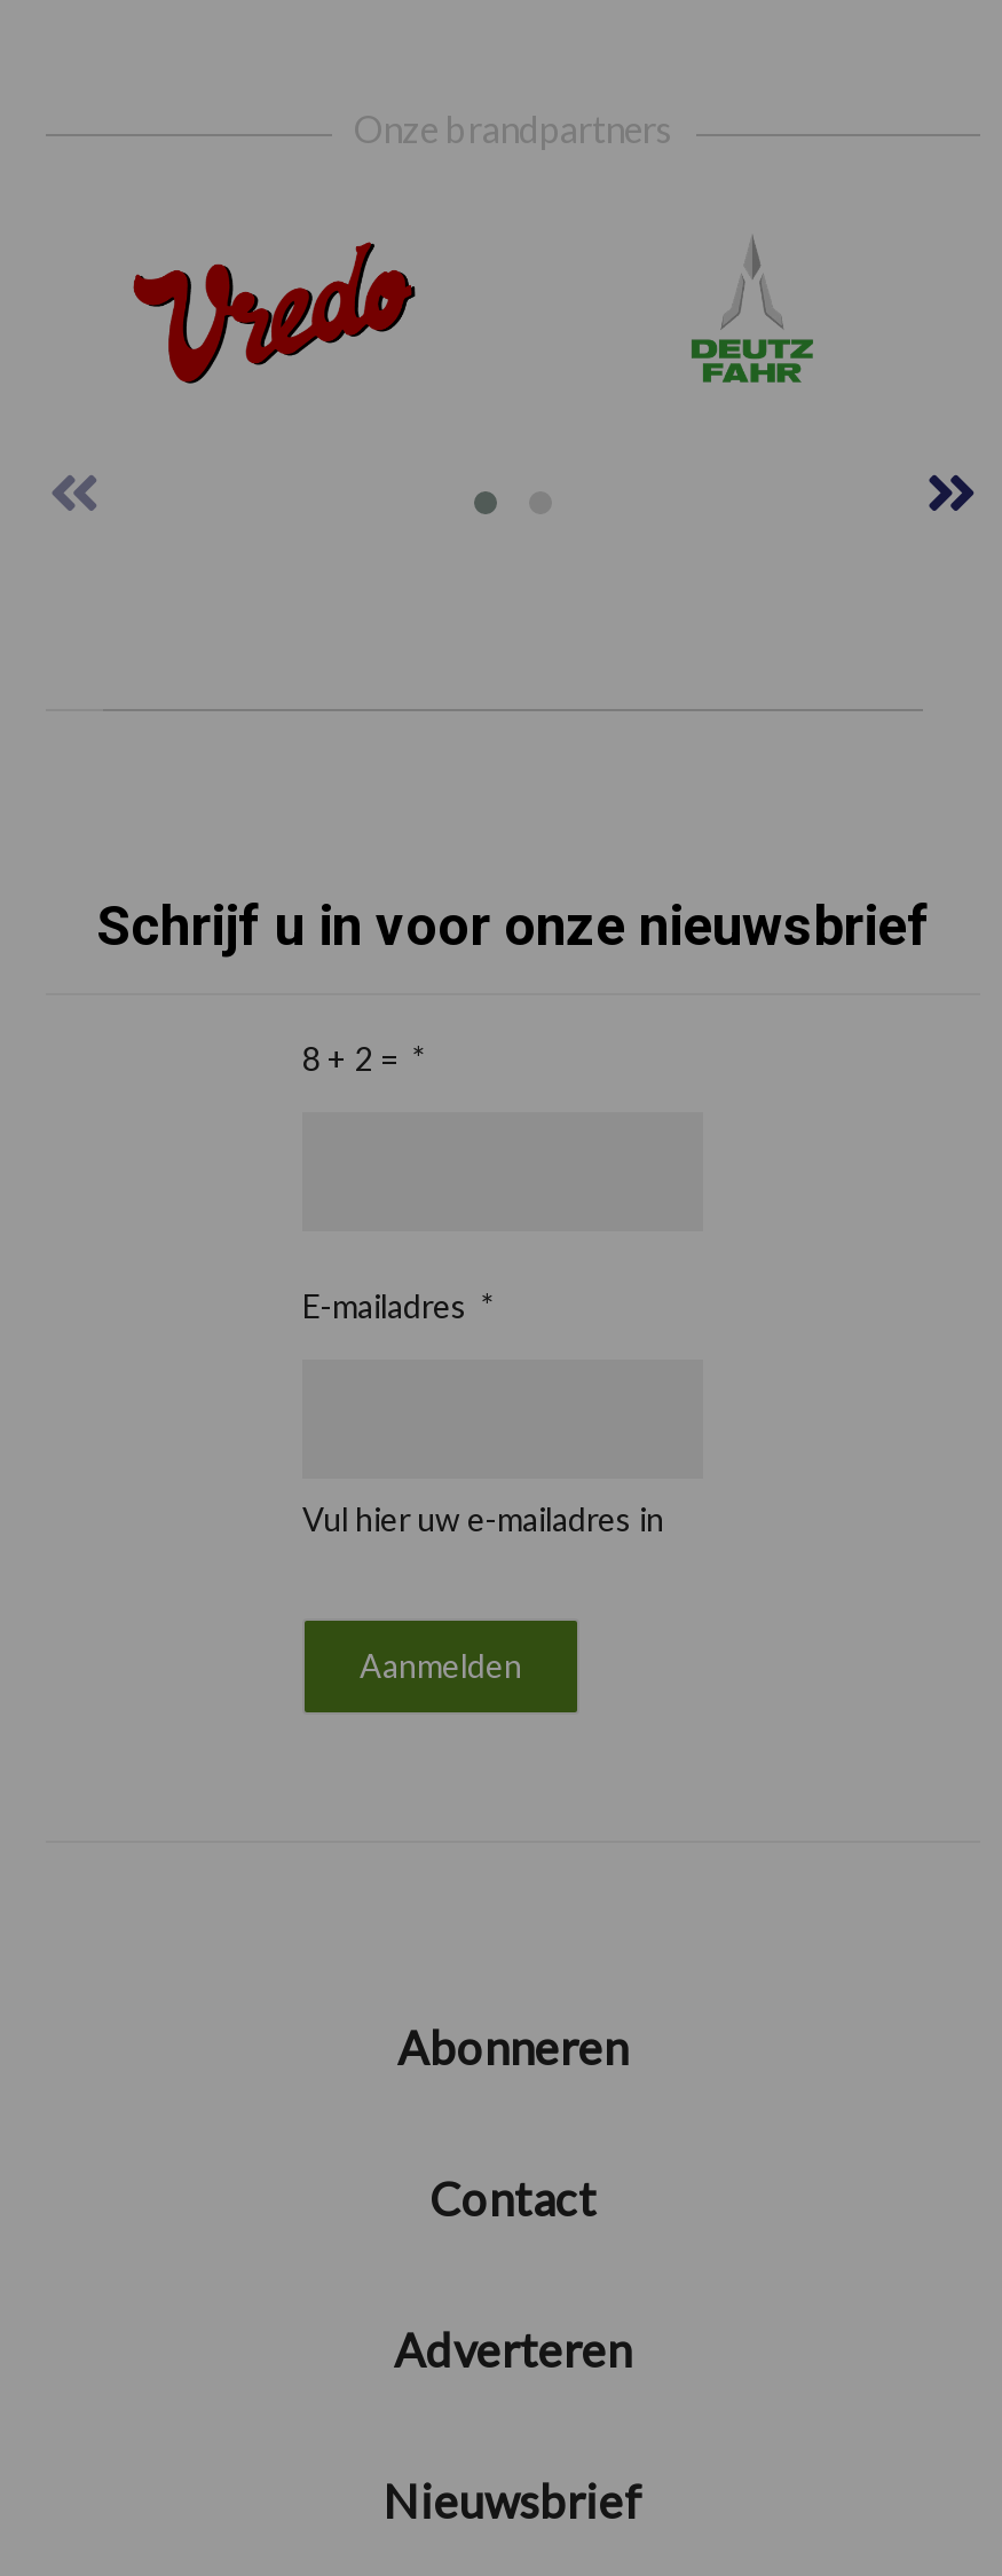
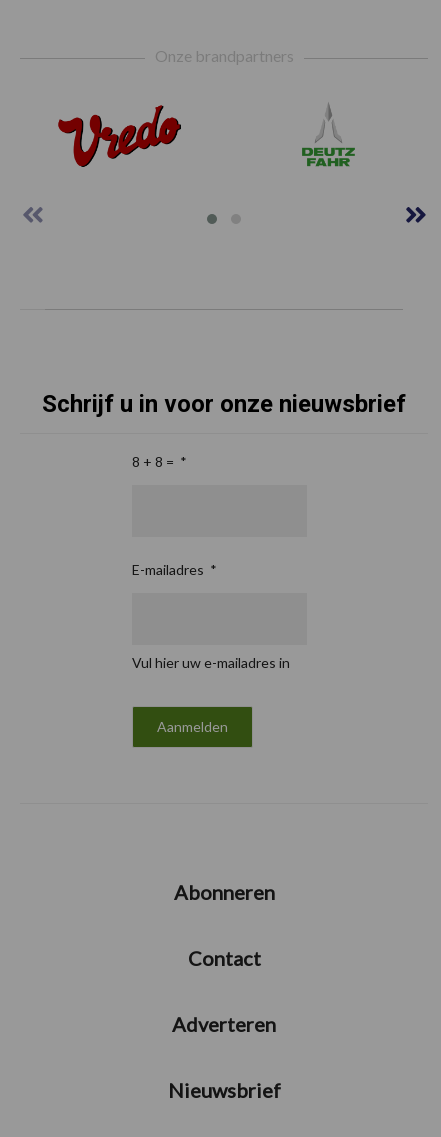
[302,1040,428,1079] 8 + 2 = * -> [132,453,187,470] 8 + 8 = *

